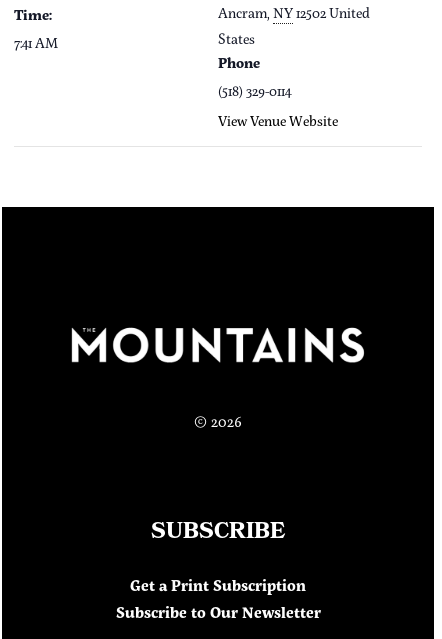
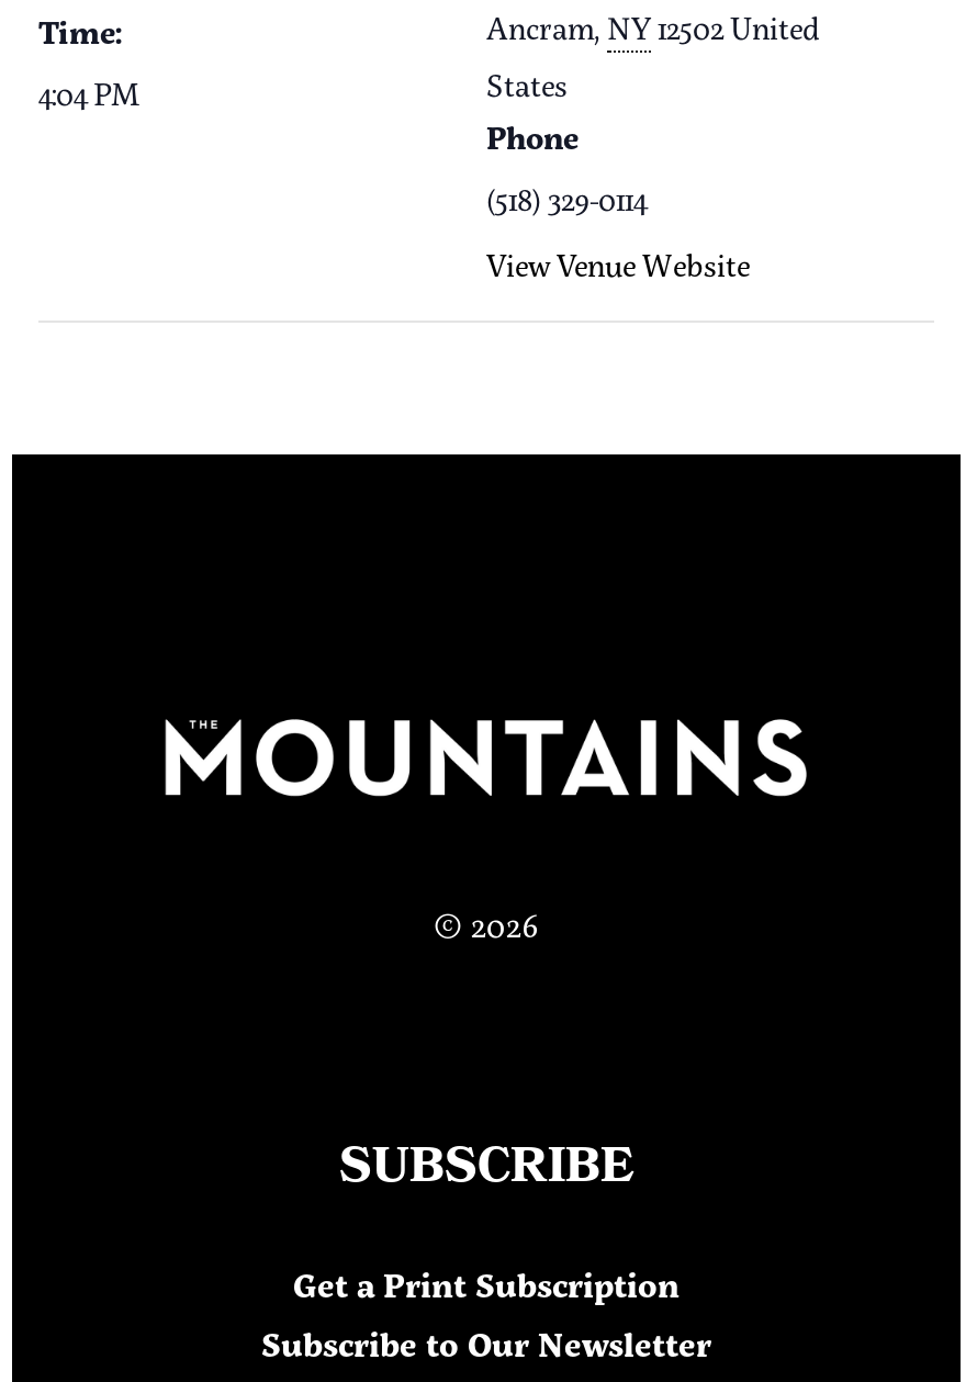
[14,32,58,53] 7:41 AM -> [38,71,139,117] 4:04 PM

